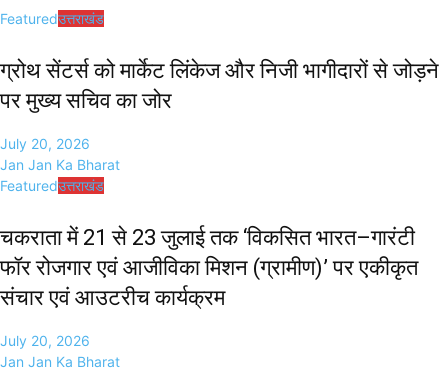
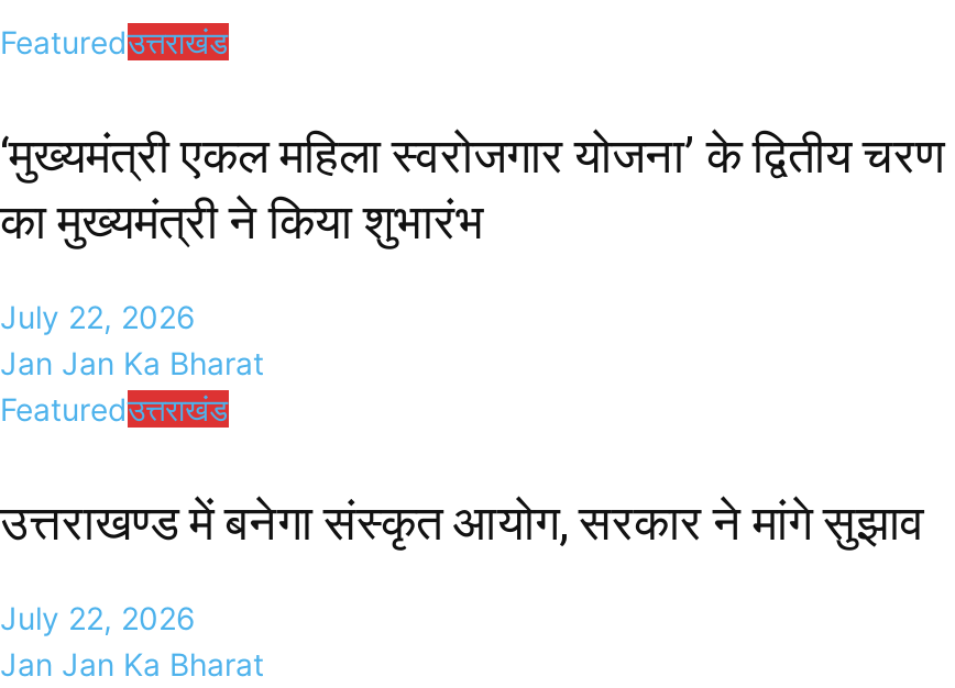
[0,58,439,113] ग्रोथ सेंटर्स को मार्केट लिंकेज और निजी भागीदारों से जोड़ने | पर मुख्य सचिव का जोर -> [0,127,944,248] ‘मुख्यमंत्री एकल महिला स्वरोजगार योजना’ के द्वितीय चरण | का मुख्यमंत्री ने किया शुभारंभ
[0,135,90,152] July 20, 2026 -> [0,297,196,334] July 22, 2026
[0,225,418,310] चकराता में 21 से 23 जुलाई तक ‘विकसित भारत–गारंटी | फॉर रोजगार एवं आजीविका मिशन (ग्रामीण)’ पर एकीकृत | संचार एवं आउटरीच कार्यक्रम -> [0,494,924,549] उत्तराखण्ड में बनेगा संस्कृत आयोग, सरकार ने मांगे सुझाव
[0,332,90,349] July 20, 2026 -> [0,598,196,635] July 22, 2026

